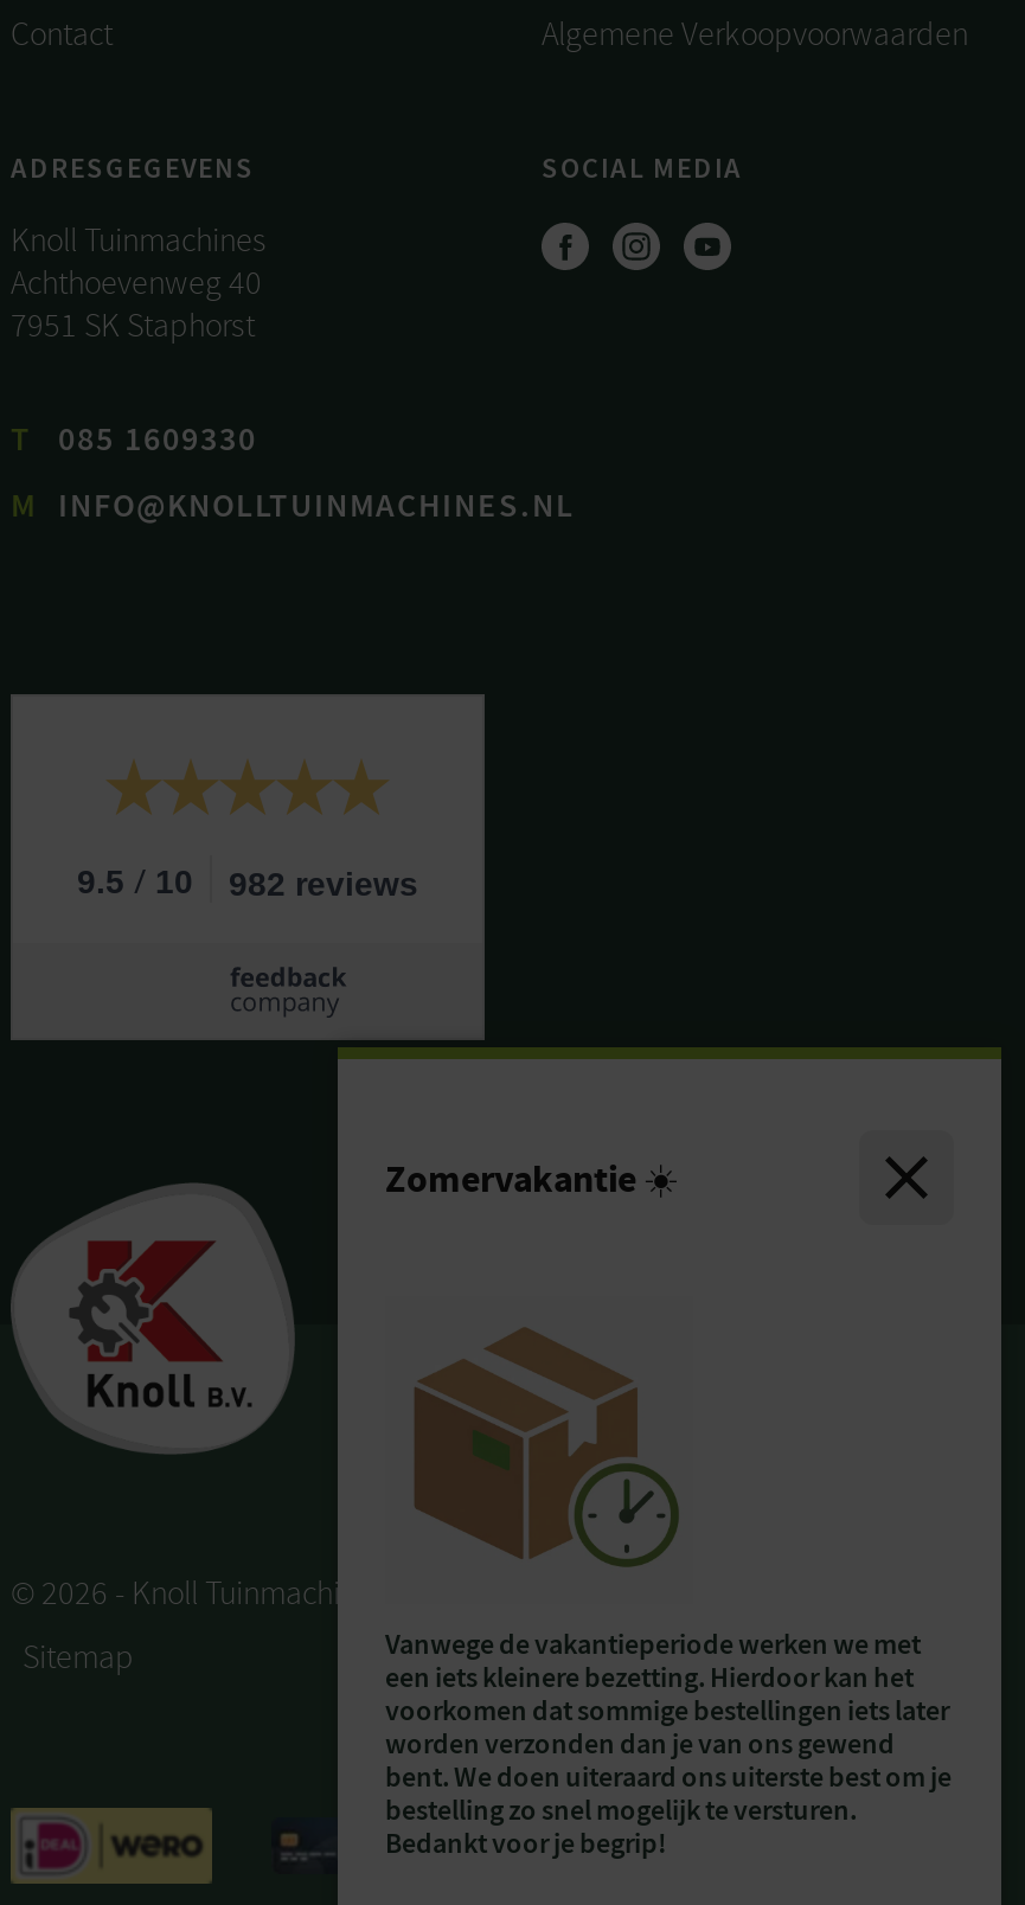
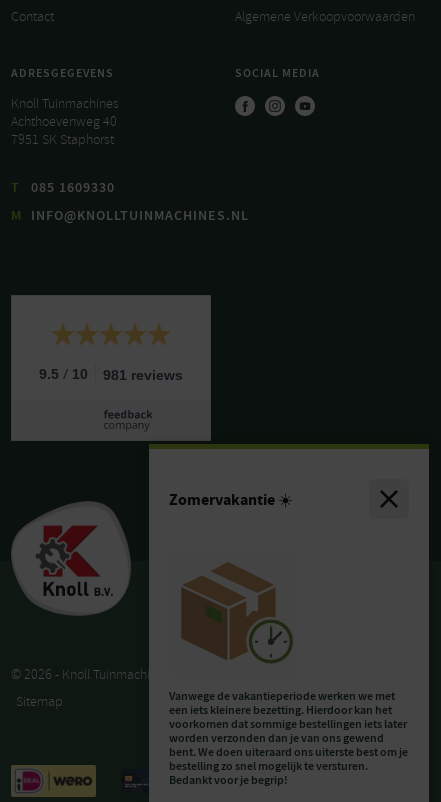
[77,858,418,903] 9.5 / 10 982 reviews -> [39,364,183,383] 9.5 / 10 981 reviews

